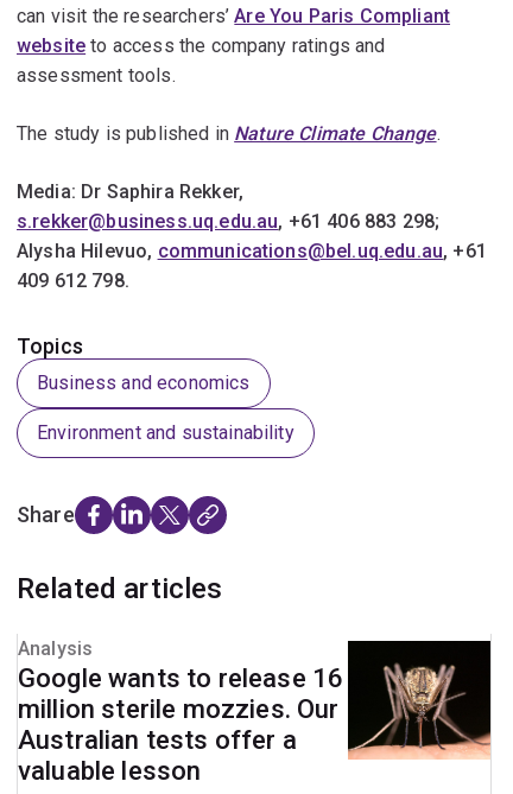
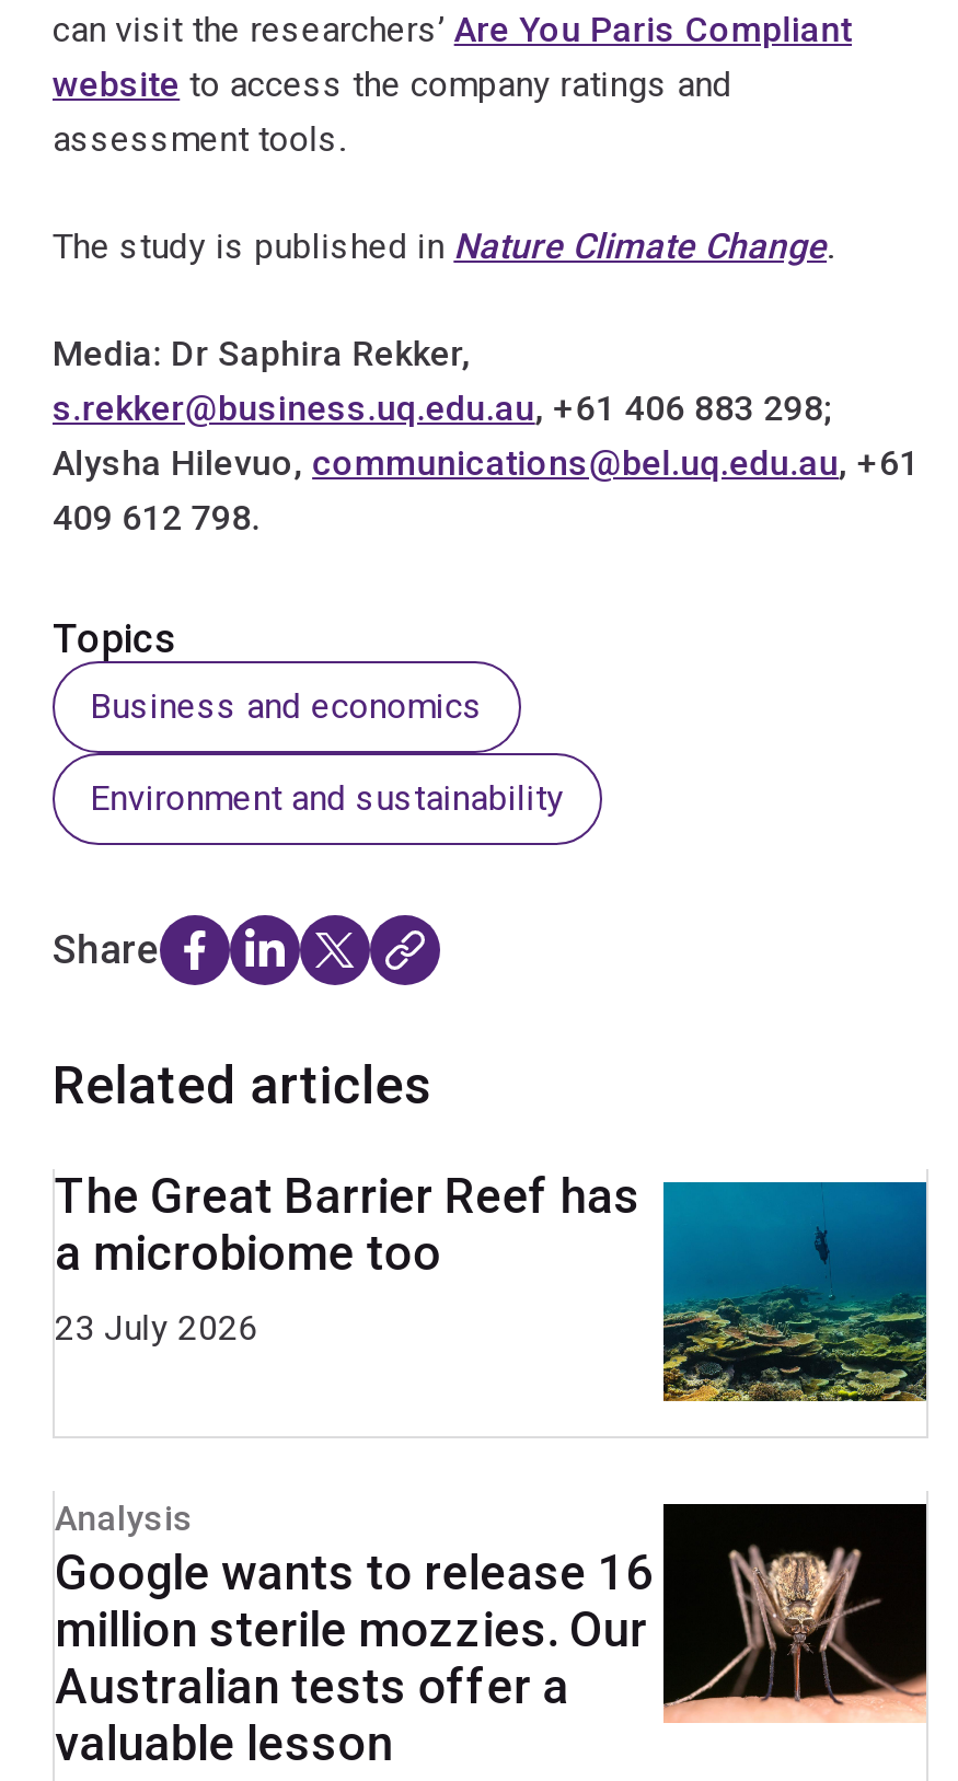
none -> [55,1169,928,1403] [image] | The Great Barrier Reef has | a microbiome too | 23 July 2026

